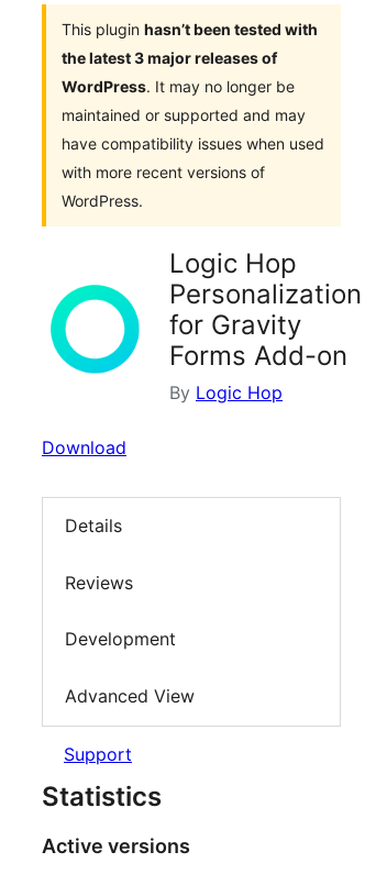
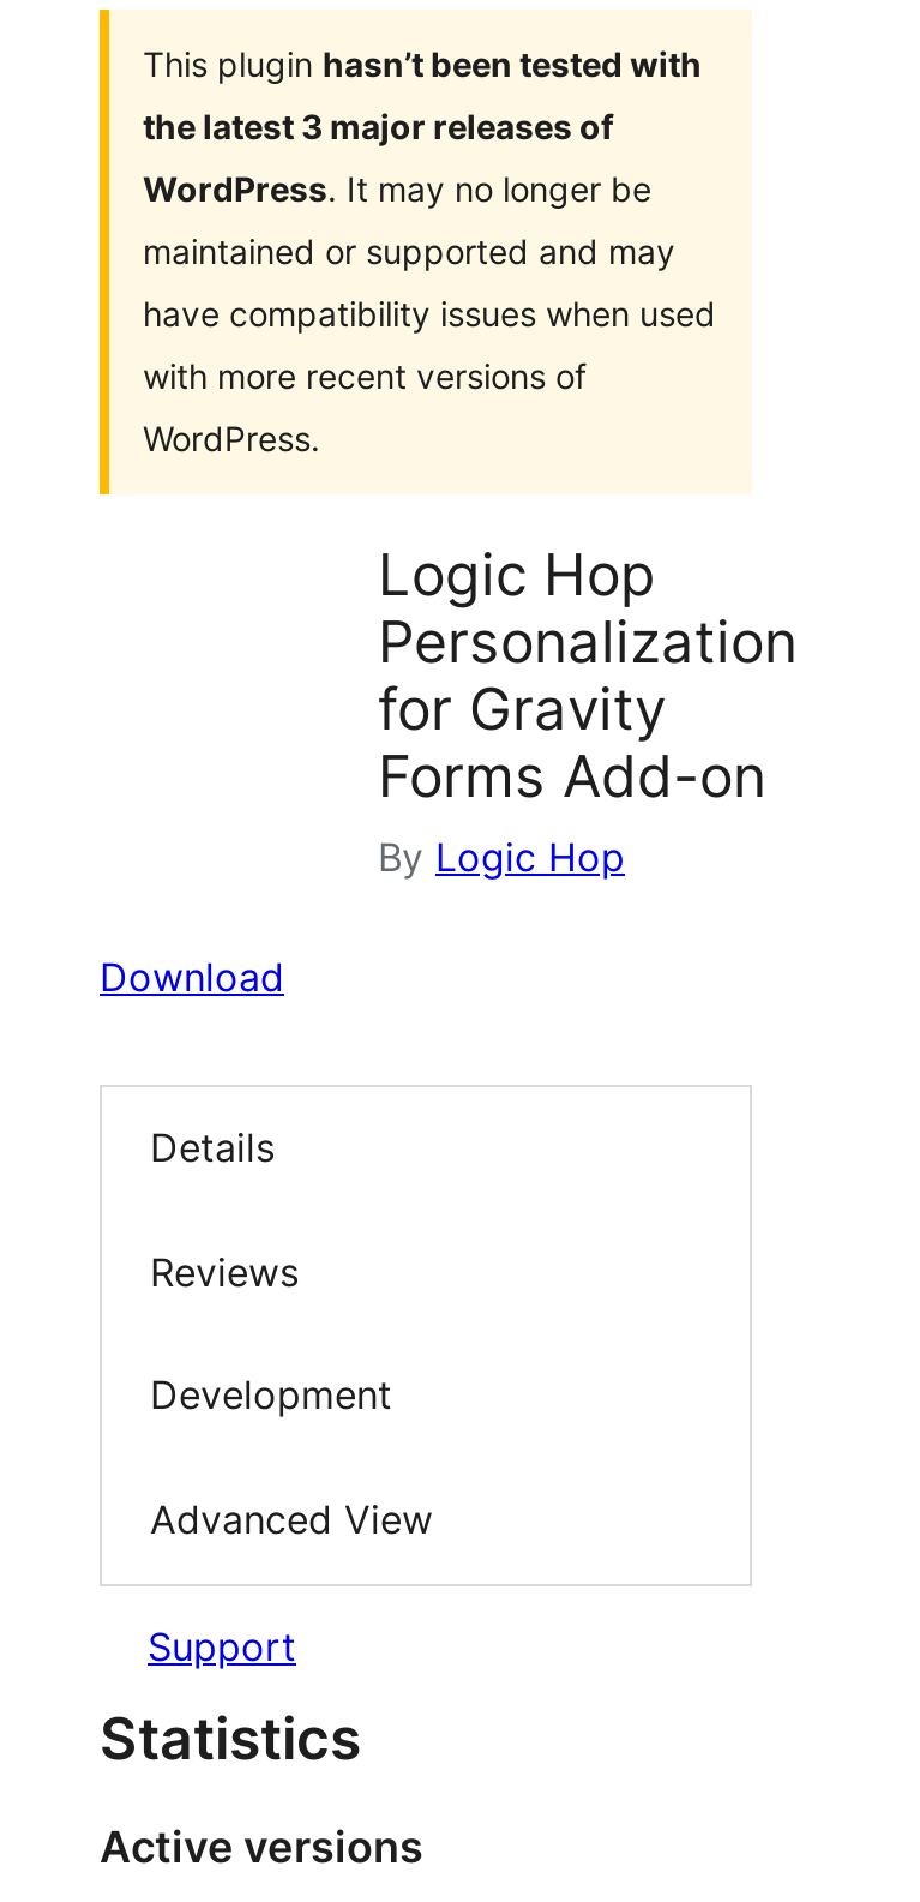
[49,284,141,375] [image] -> none

